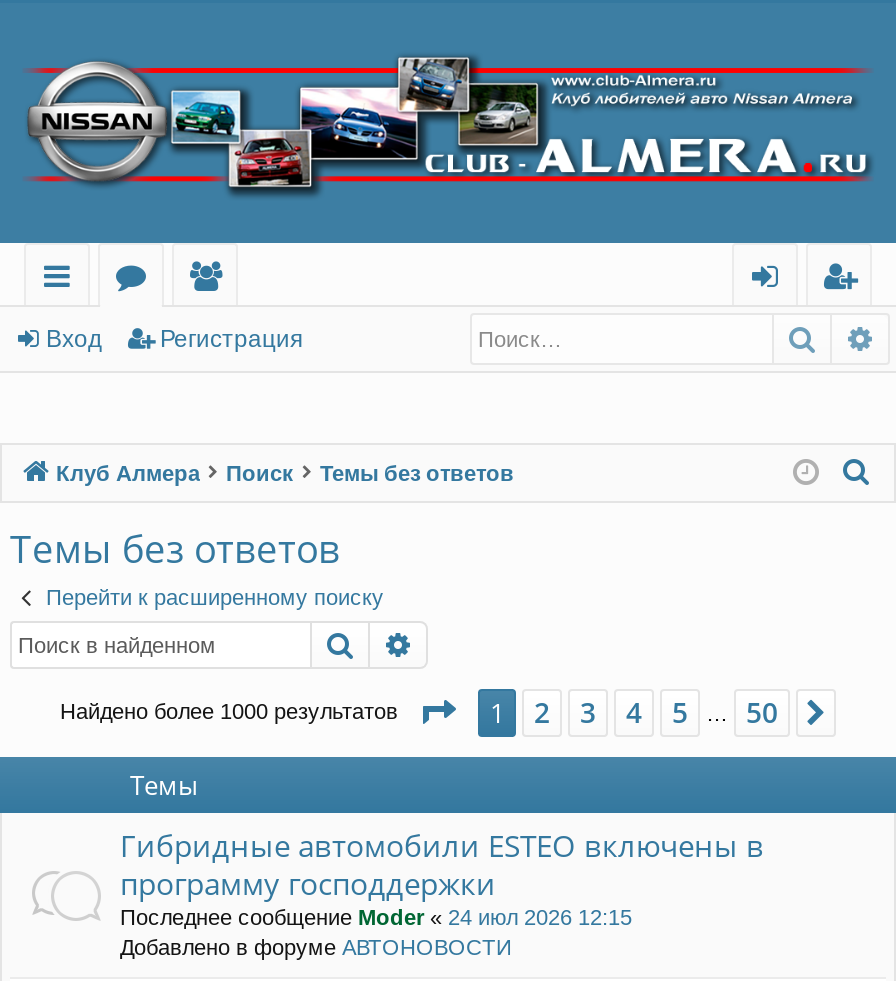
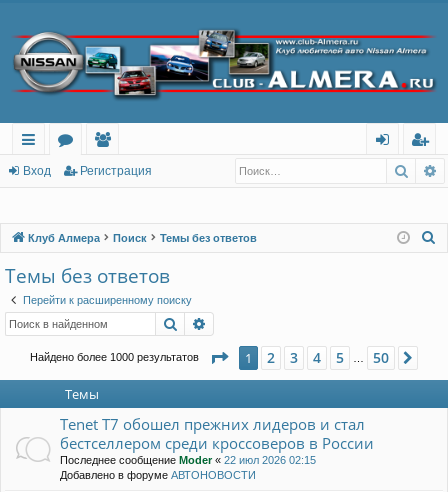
[120,825,764,929] Гибридные автомобили ESTEO включены в | программу господдержки | Последнее сообщение Moder «24 июл 2026 12:15 -> [60,414,374,466] Tenet T7 обошел прежних лидеров и стал | бестселлером среди кроссоверов в России | Последнее сообщение Moder «22 июл 2026 02:15

